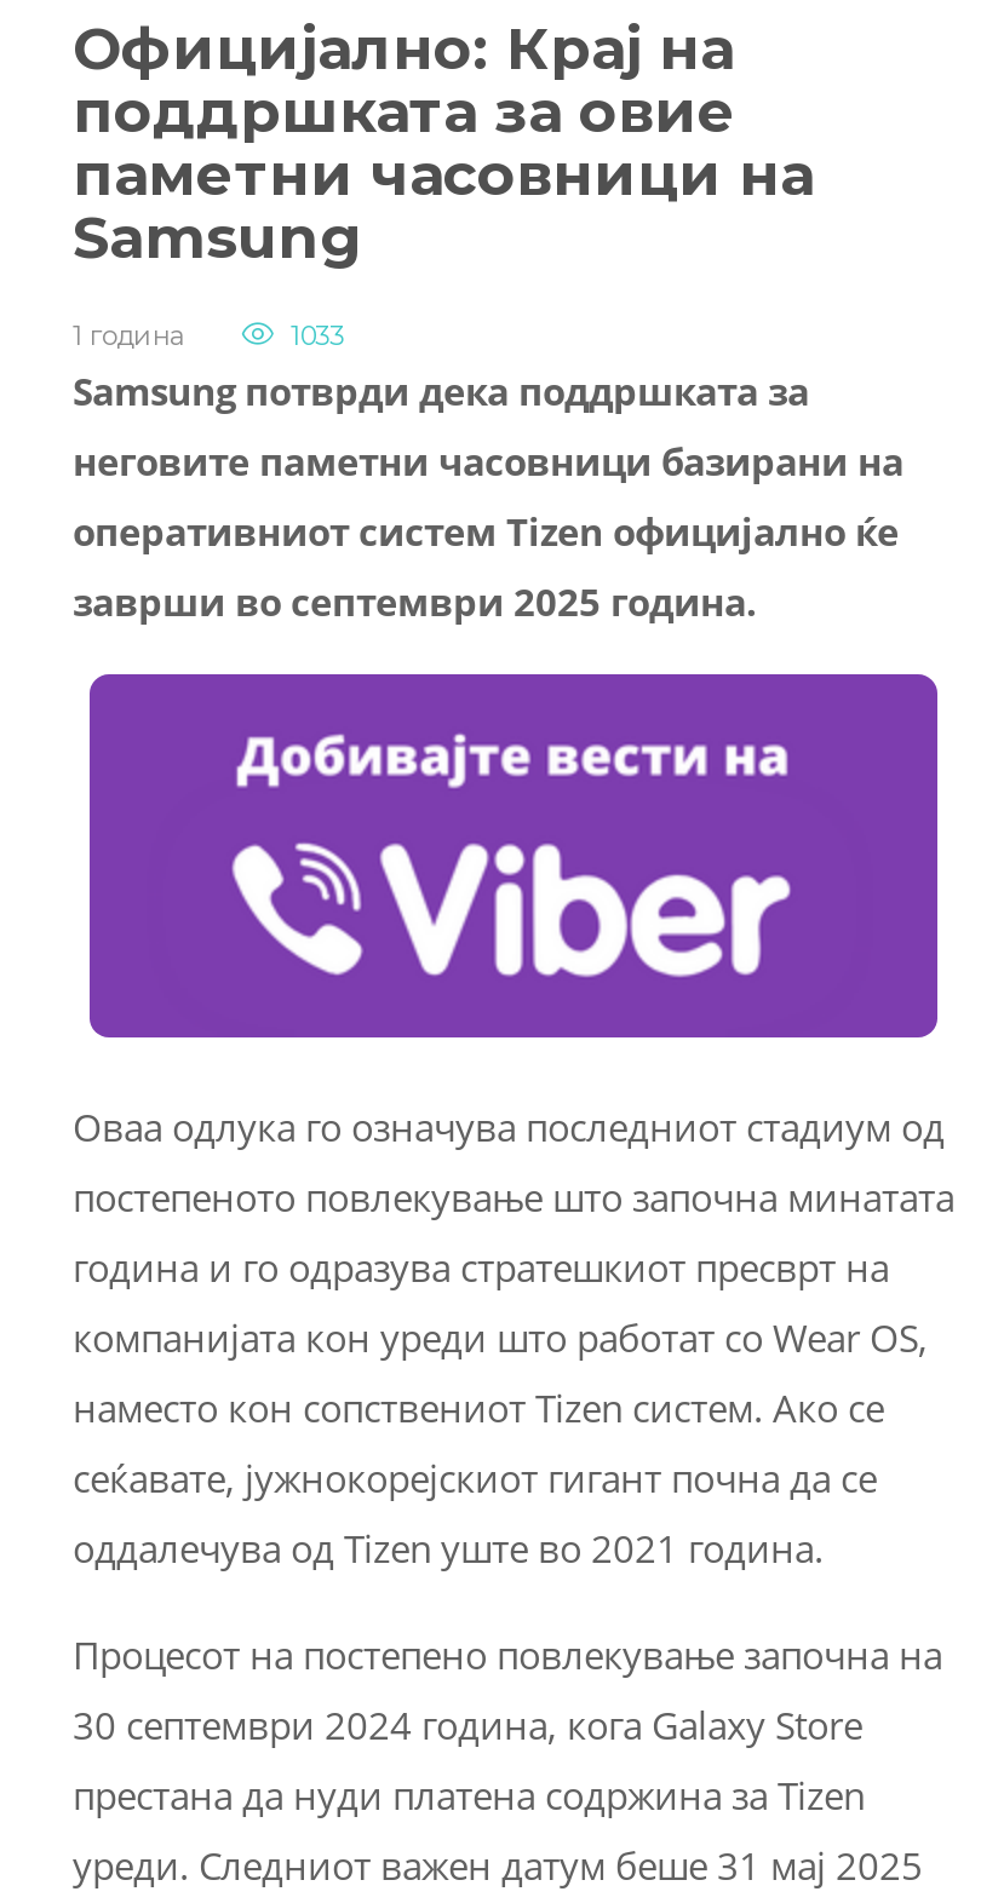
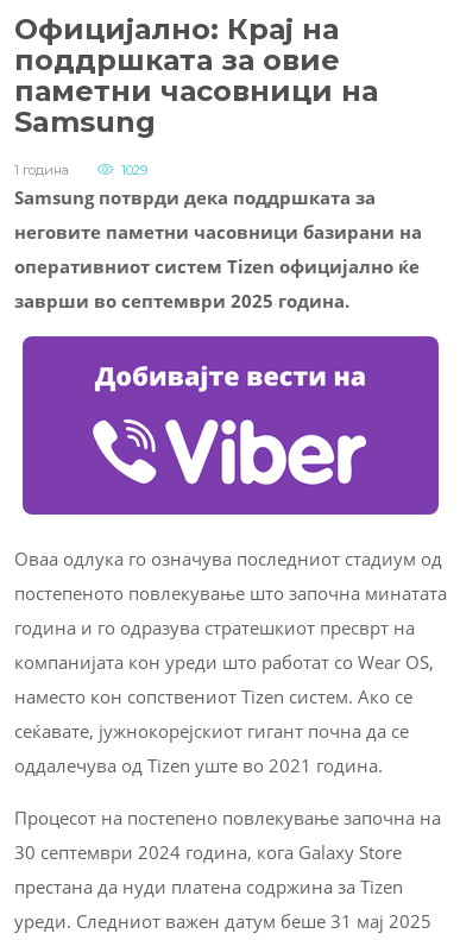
[283,318,344,352] 1033 -> [118,161,147,178] 1029

